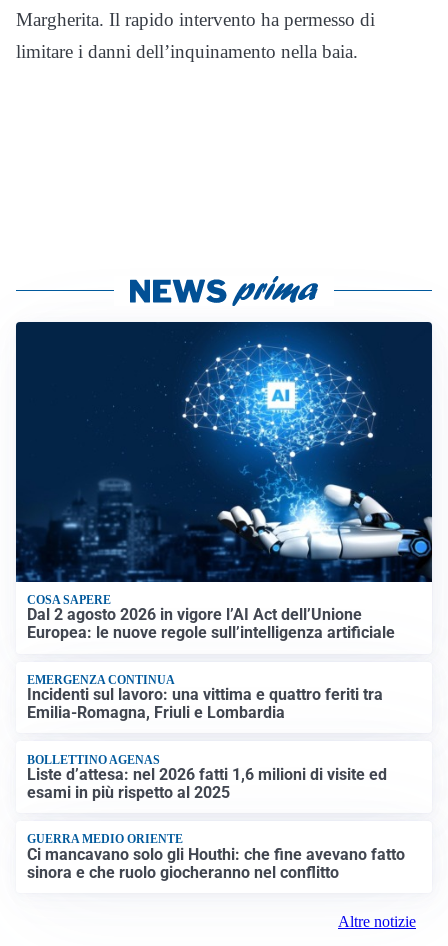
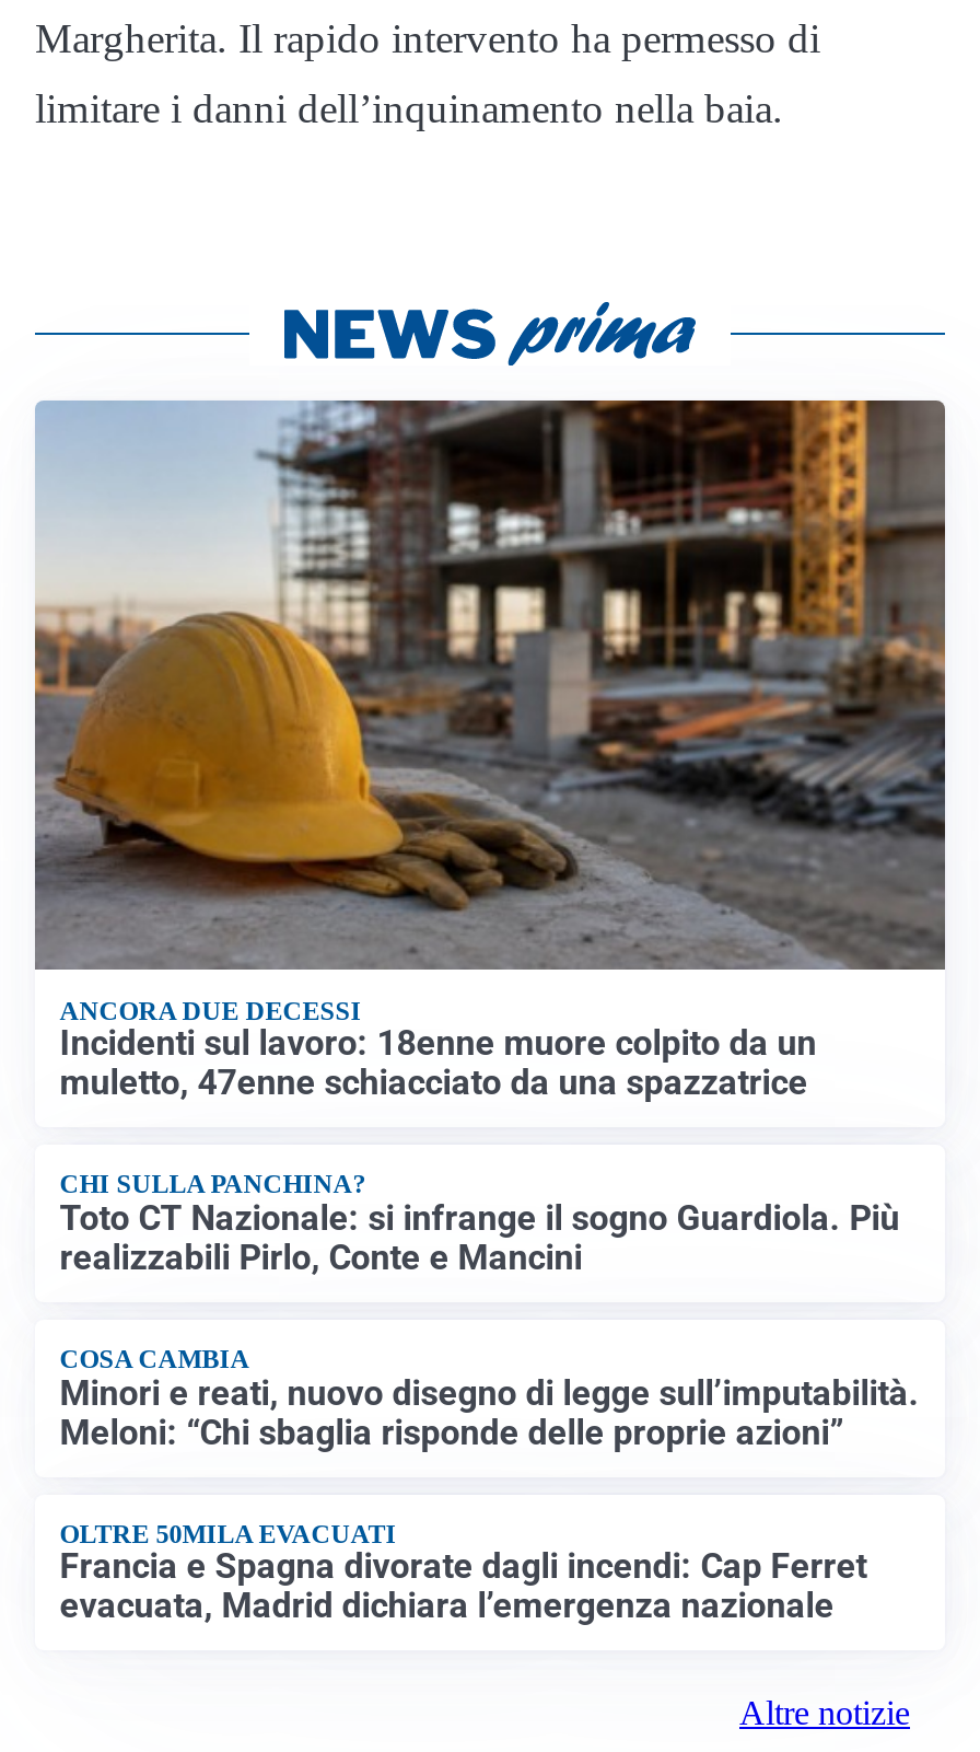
[15,321,433,642] [image] | COSA SAPERE | Dal 2 agosto 2026 in vigore l’AI Act dell’Unione | Europea: le nuove regole sull’intelligenza artificiale -> [33,398,947,1103] [image] | ANCORA DUE DECESSI | Incidenti sul lavoro: 18enne muore colpito da un | muletto, 47enne schiacciato da una spazzatrice
[27,673,383,722] EMERGENZA CONTINUA | Incidenti sul lavoro: una vittima e quattro feriti tra | Emilia-Romagna, Friuli e Lombardia -> [59,1170,899,1278] CHI SULLA PANCHINA? | Toto CT Nazionale: si infrange il sogno Guardiola. Più | realizzabili Pirlo, Conte e Mancini
[27,752,387,802] BOLLETTINO AGENAS | Liste d’attesa: nel 2026 fatti 1,6 milioni di visite ed | esami in più rispetto al 2025 -> [59,1344,919,1452] COSA CAMBIA | Minori e reati, nuovo disegno di legge sull’imputabilità. | Meloni: “Chi sbaglia risponde delle proprie azioni”
[27,832,405,882] GUERRA MEDIO ORIENTE | Ci mancavano solo gli Houthi: che fine avevano fatto | sinora e che ruolo giocheranno nel conflitto -> [59,1519,867,1627] OLTRE 50MILA EVACUATI | Francia e Spagna divorate dagli incendi: Cap Ferret | evacuata, Madrid dichiara l’emergenza nazionale

